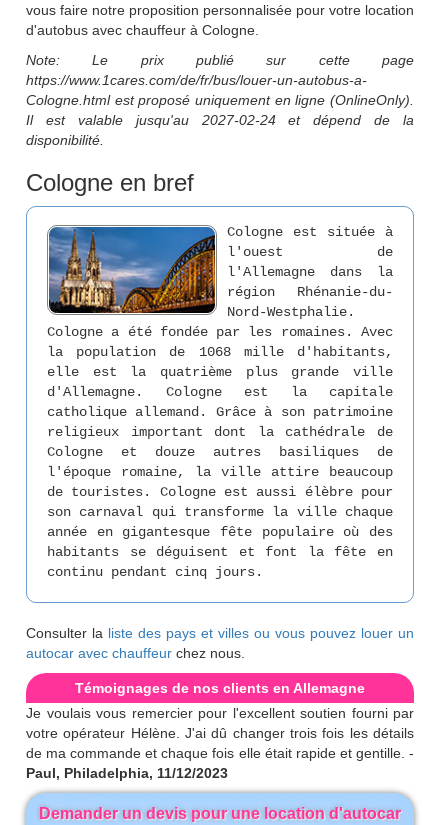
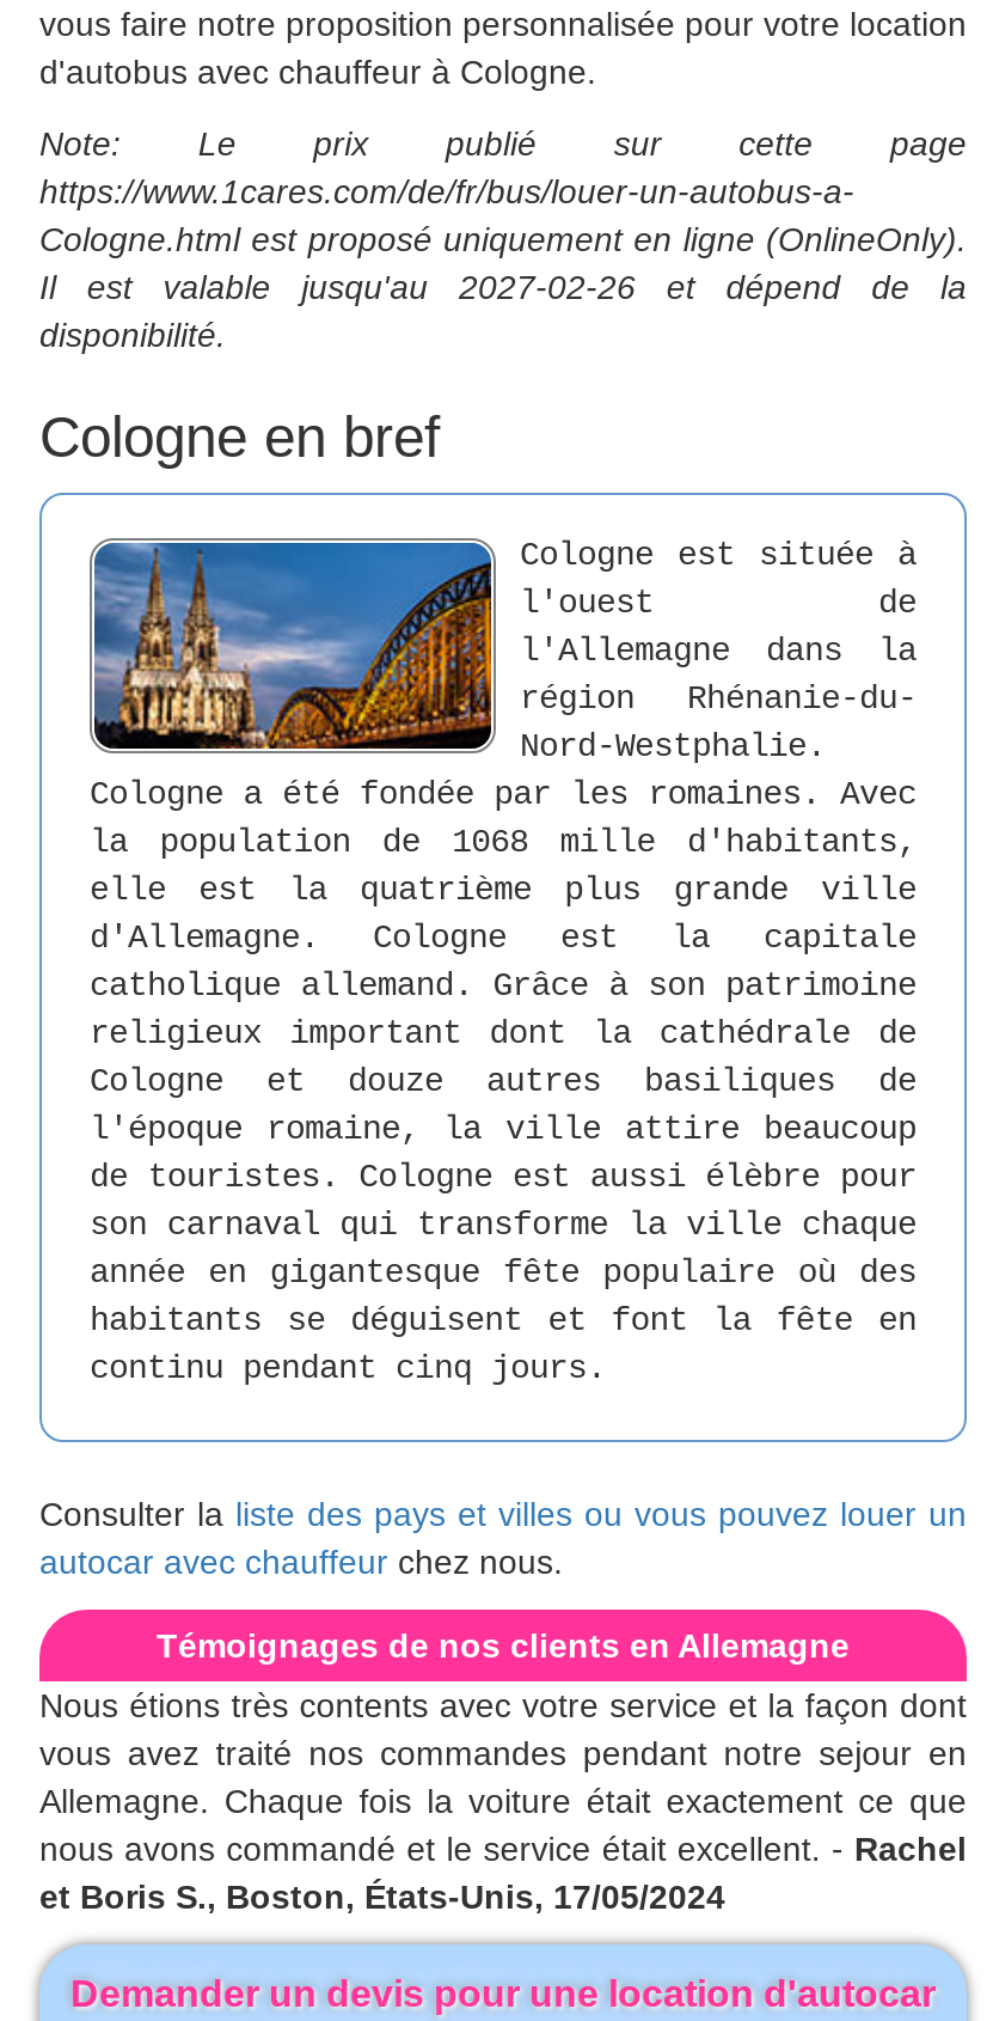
[26,112,414,128] Il est valable jusqu'au 2027-02-24 et dépend de la -> [39,267,967,305] Il est valable jusqu'au 2027-02-26 et dépend de la
[26,705,414,781] Je voulais vous remercier pour l'excellent soutien fourni par | votre opérateur Hélène. J'ai dû changer trois fois les détails | de ma commande et chaque fois elle était rapide et gentille. - | Paul, Philadelphia, 11/12/2023 -> [39,1685,967,1915] Nous étions très contents avec votre service et la façon dont | vous avez traité nos commandes pendant notre sejour en | Allemagne. Chaque fois la voiture était exactement ce que | nous avons commandé et le service était excellent. - Rachel | et Boris S., Boston, États-Unis, 17/05/2024

